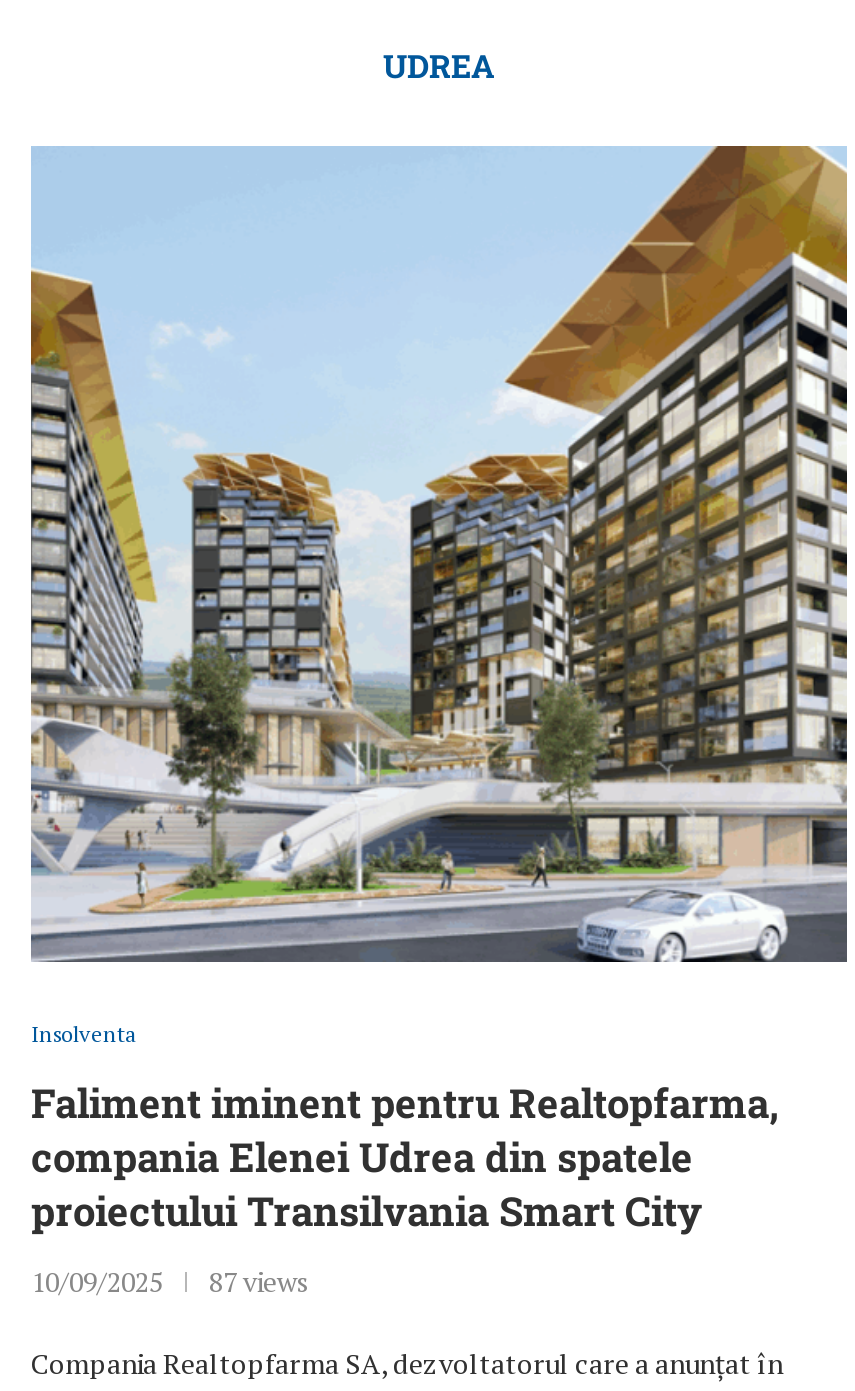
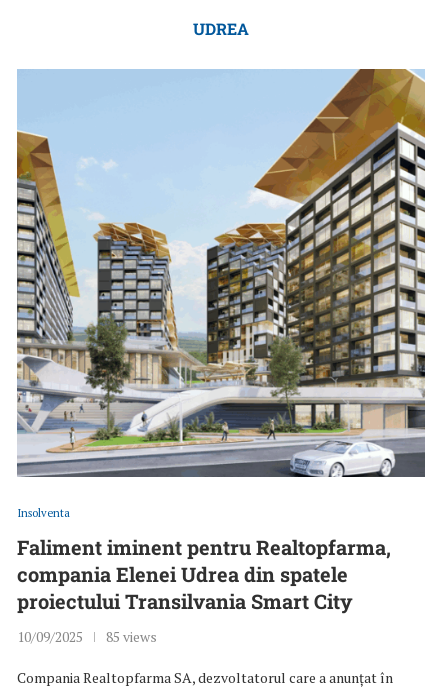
[31,1262,311,1300] 10/09/2025 87 views -> [17,627,157,646] 10/09/2025 85 views

